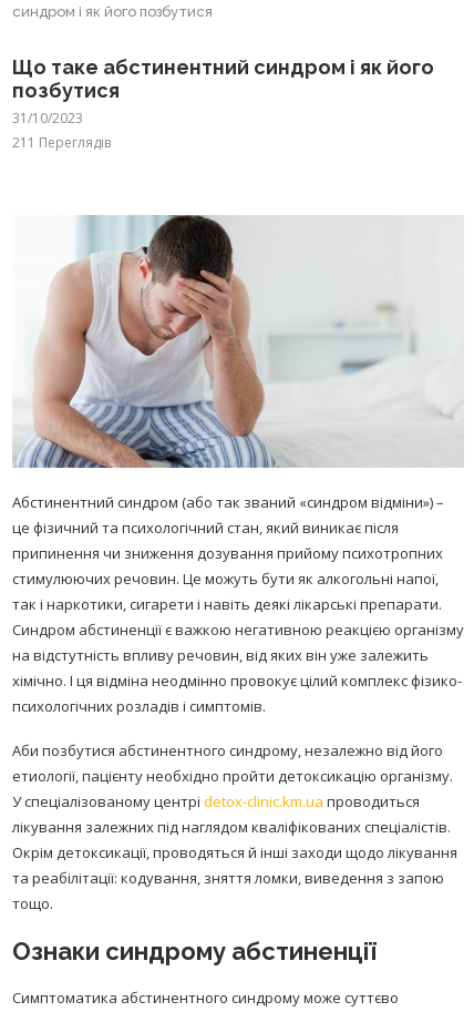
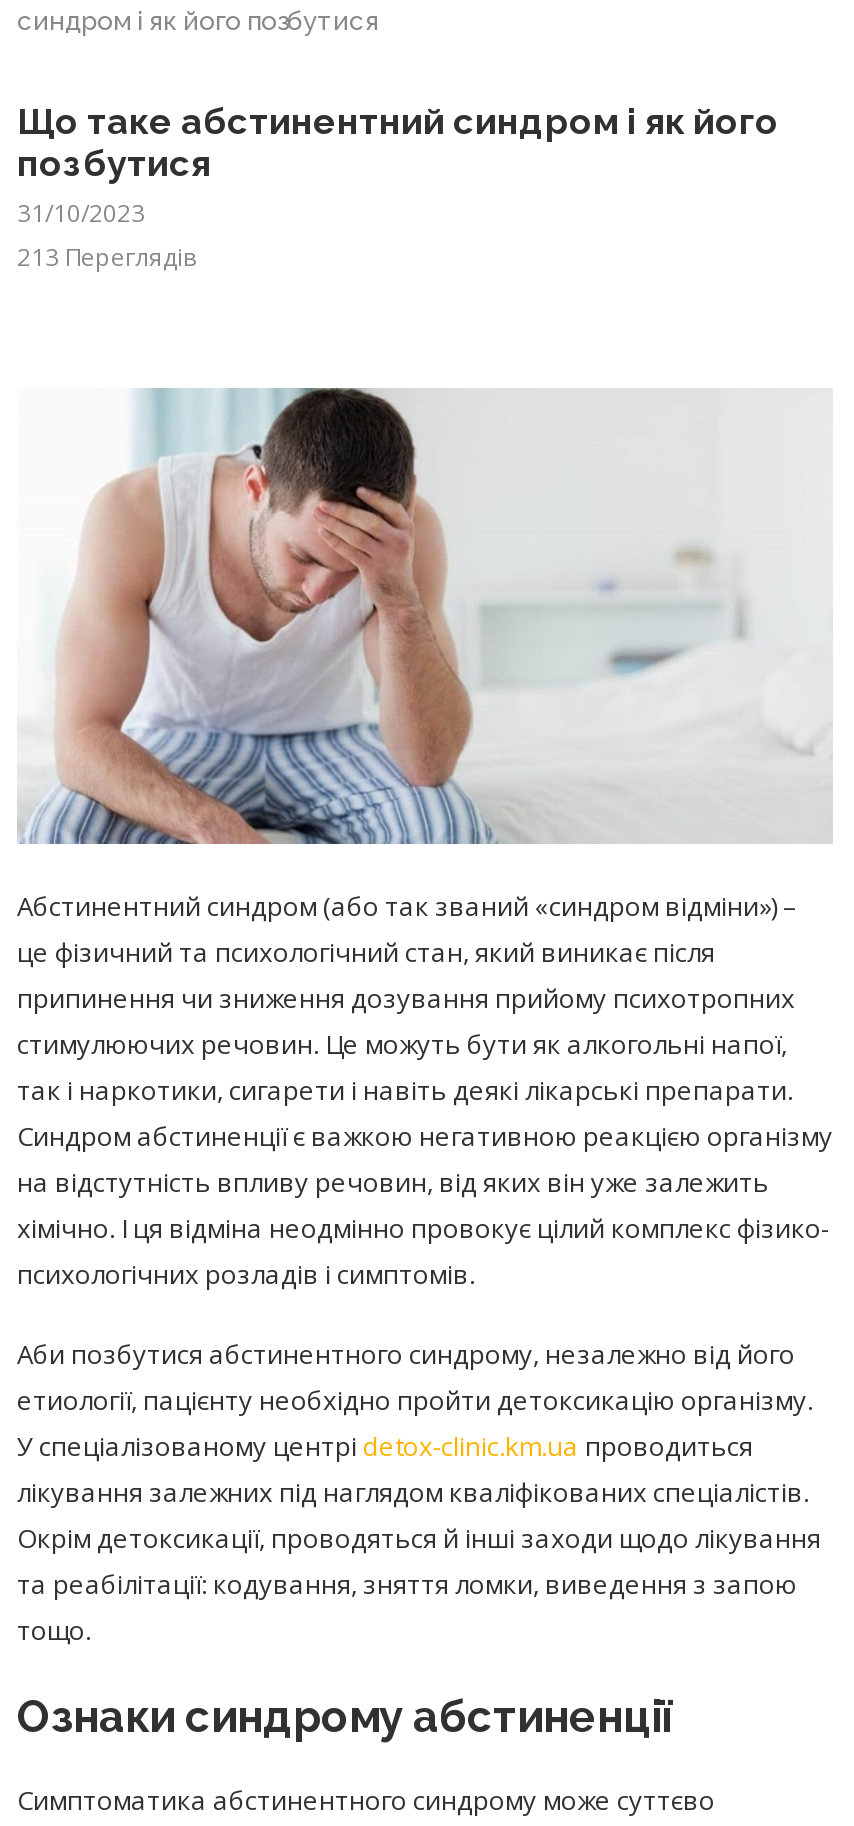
[12,133,111,152] 211 Переглядів -> [17,240,195,274] 213 Переглядів

